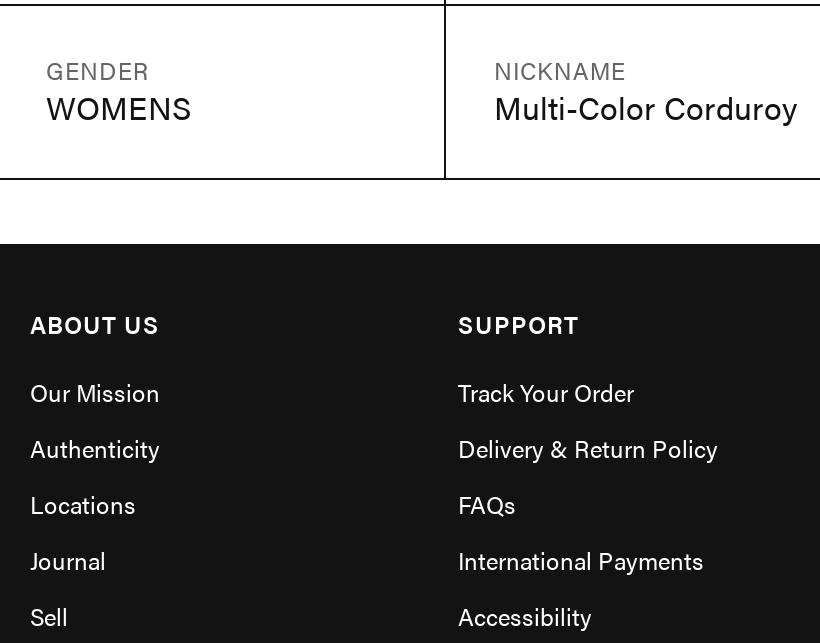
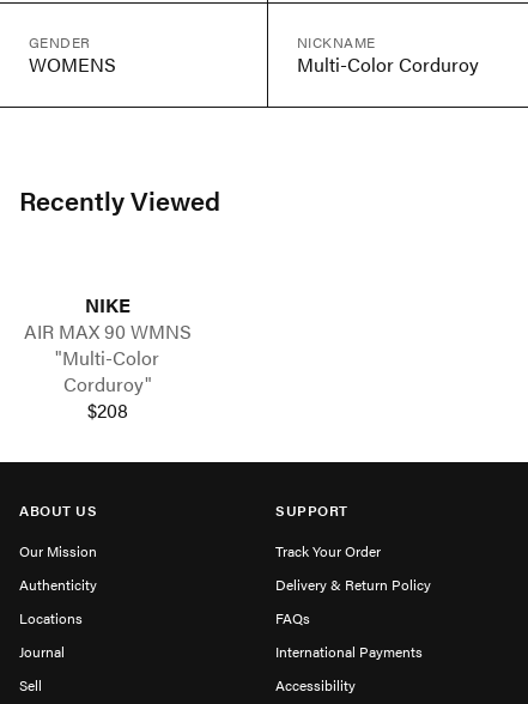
none -> [19,181,220,424] Recently Viewed | NIKE | AIR MAX 90 WMNS | "Multi-Color | Corduroy" | $208

